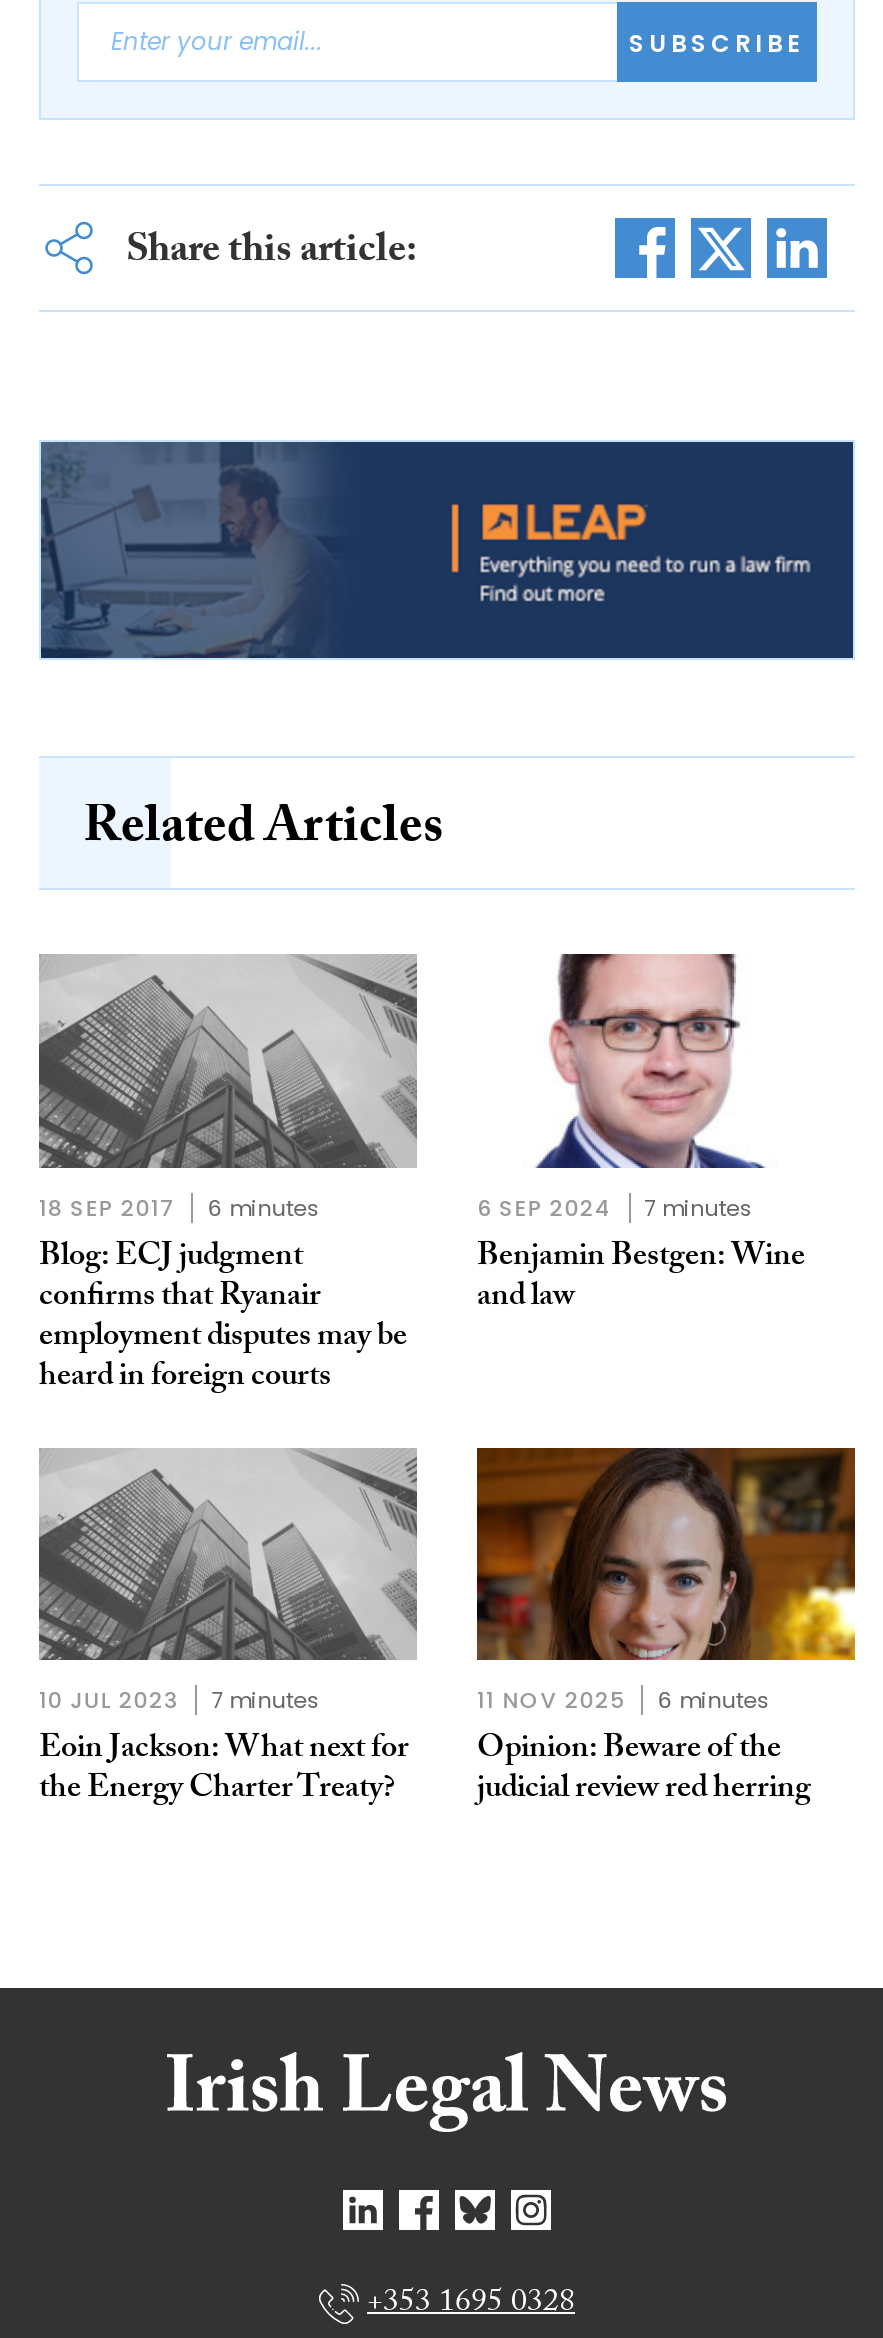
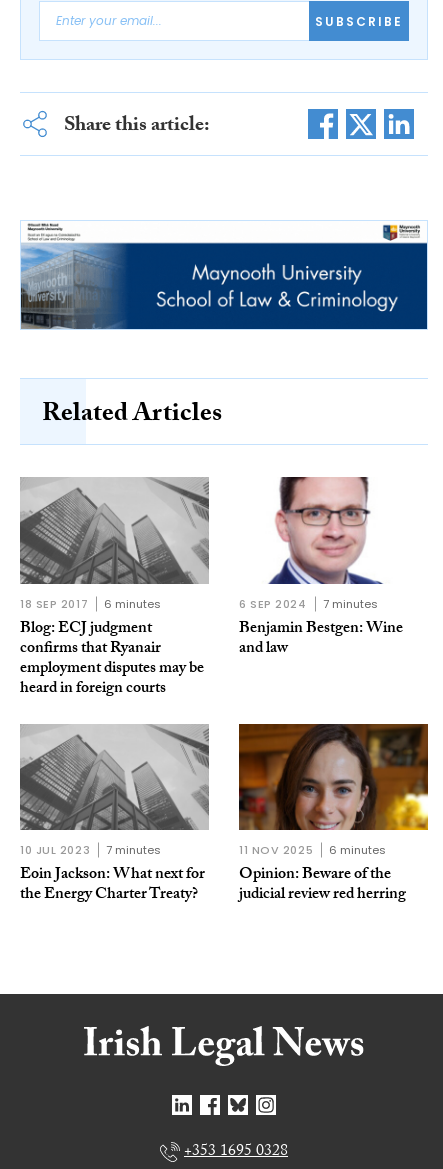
[39,440,855,660] [image] -> [20,221,427,330] [image]

